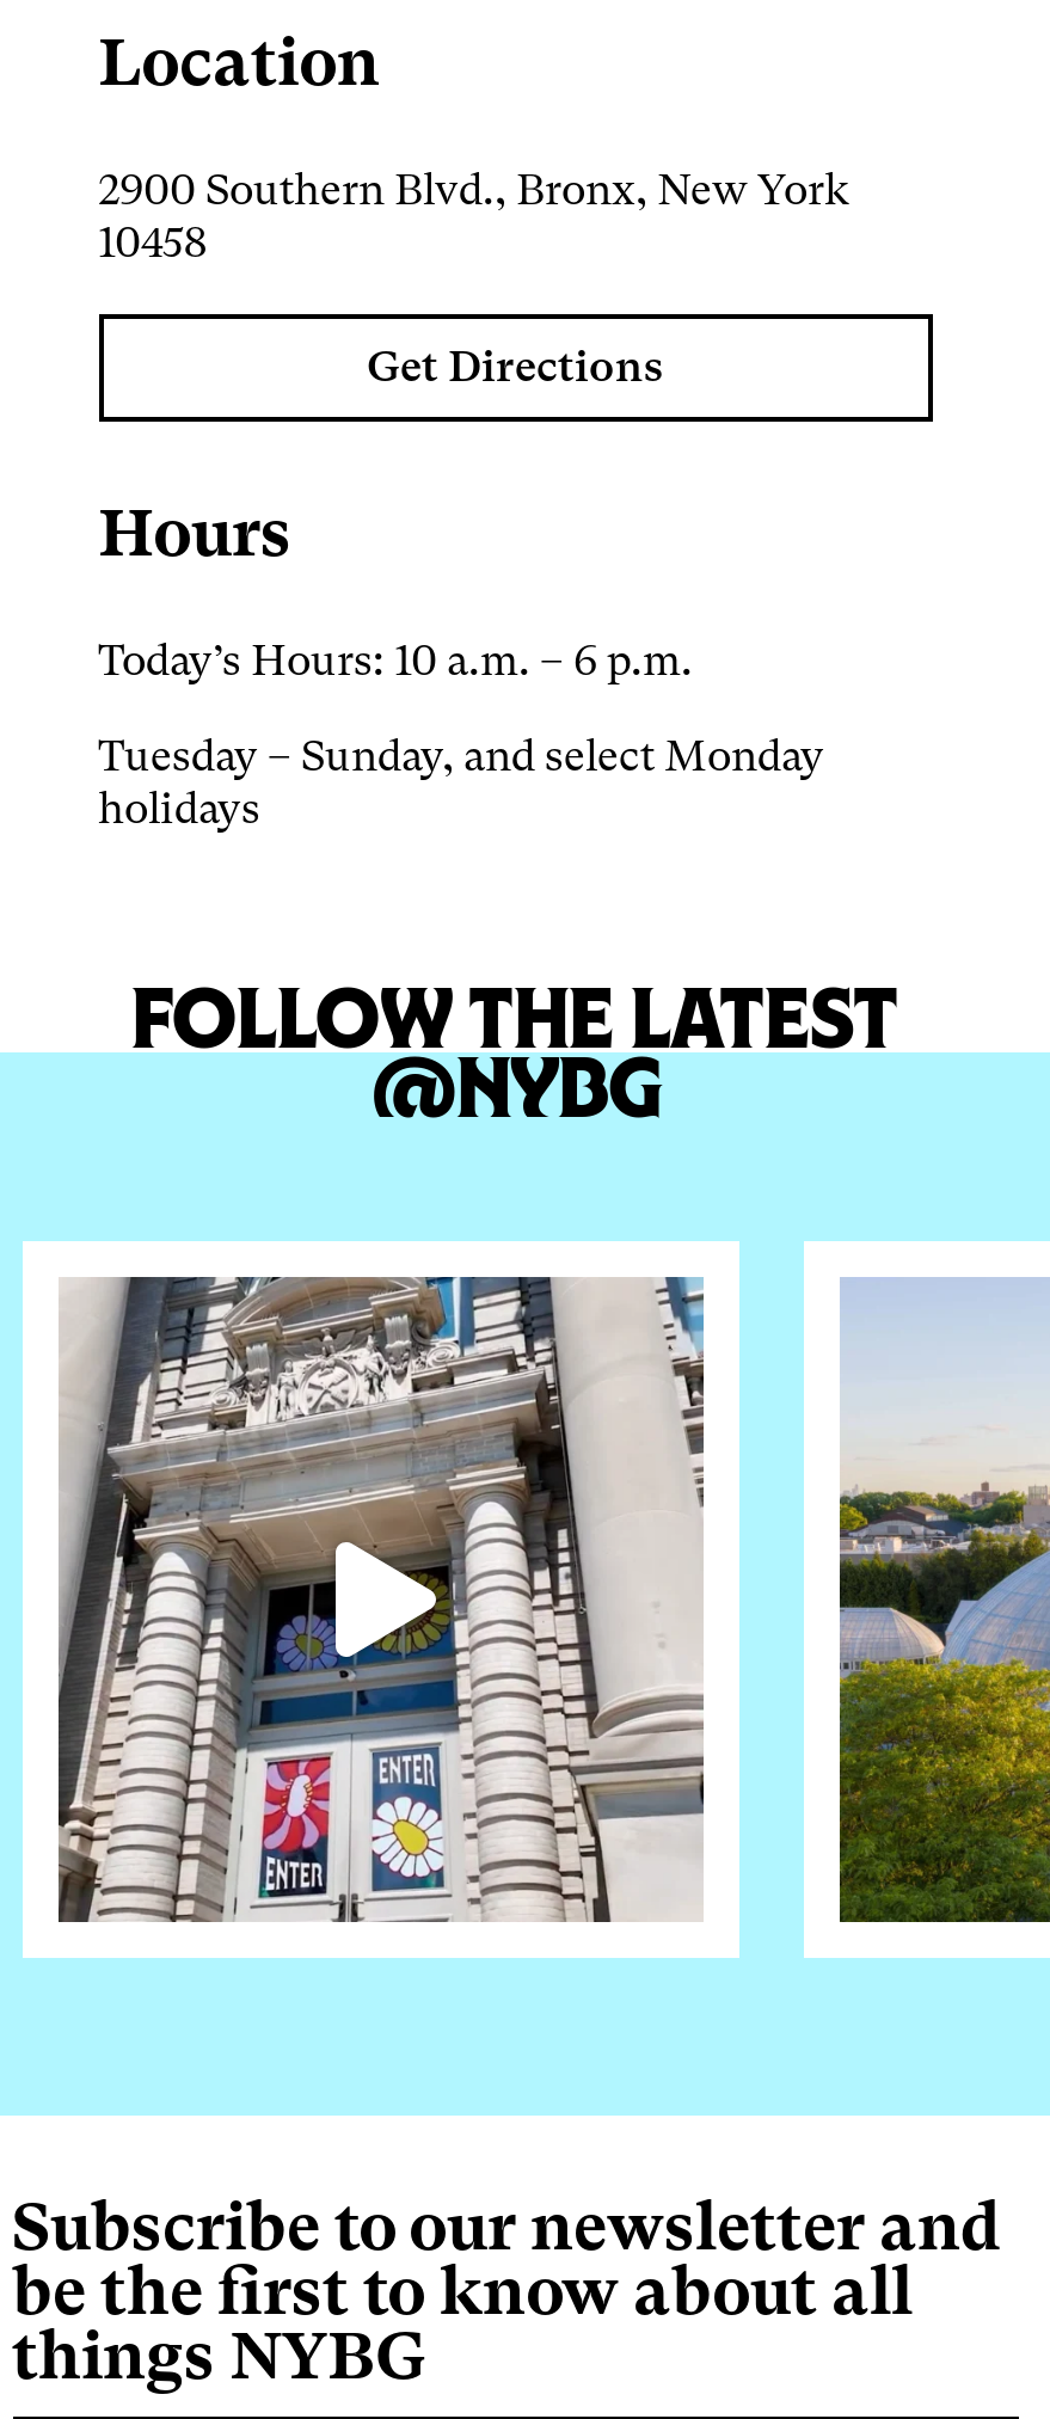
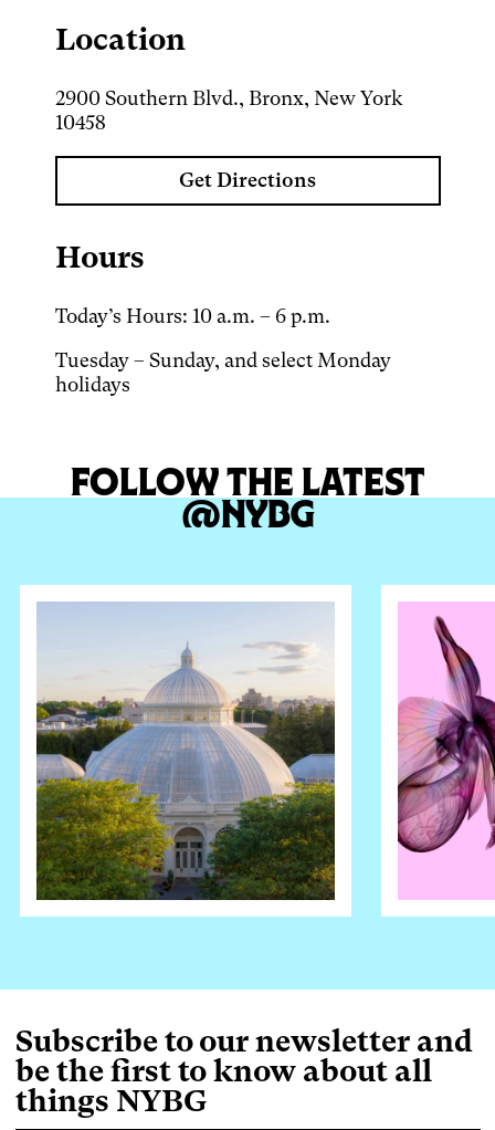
[59,1275,706,1922] [image] -> [36,601,336,901] [image]
[837,1277,1043,1924] [image] -> [397,603,492,900] [image]

